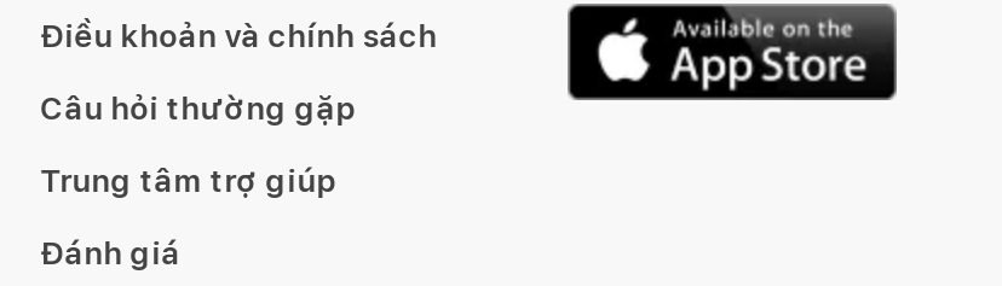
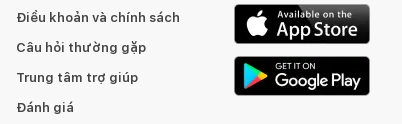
none -> [233,55,371,97] [image]

